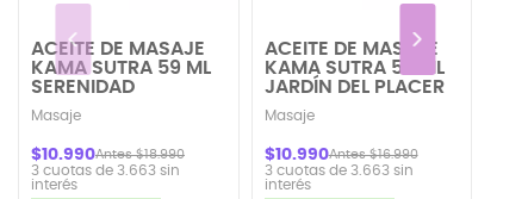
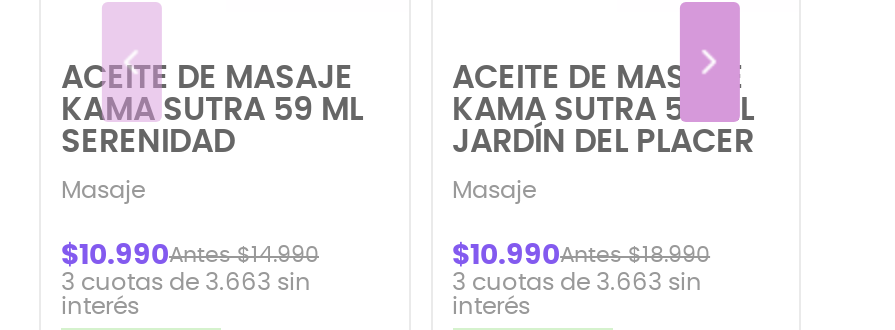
[31,146,185,163] $10.990Antes $18.990 -> [61,241,319,269] $10.990Antes $14.990
[264,146,418,163] $10.990Antes $16.990 -> [452,241,710,269] $10.990Antes $18.990

